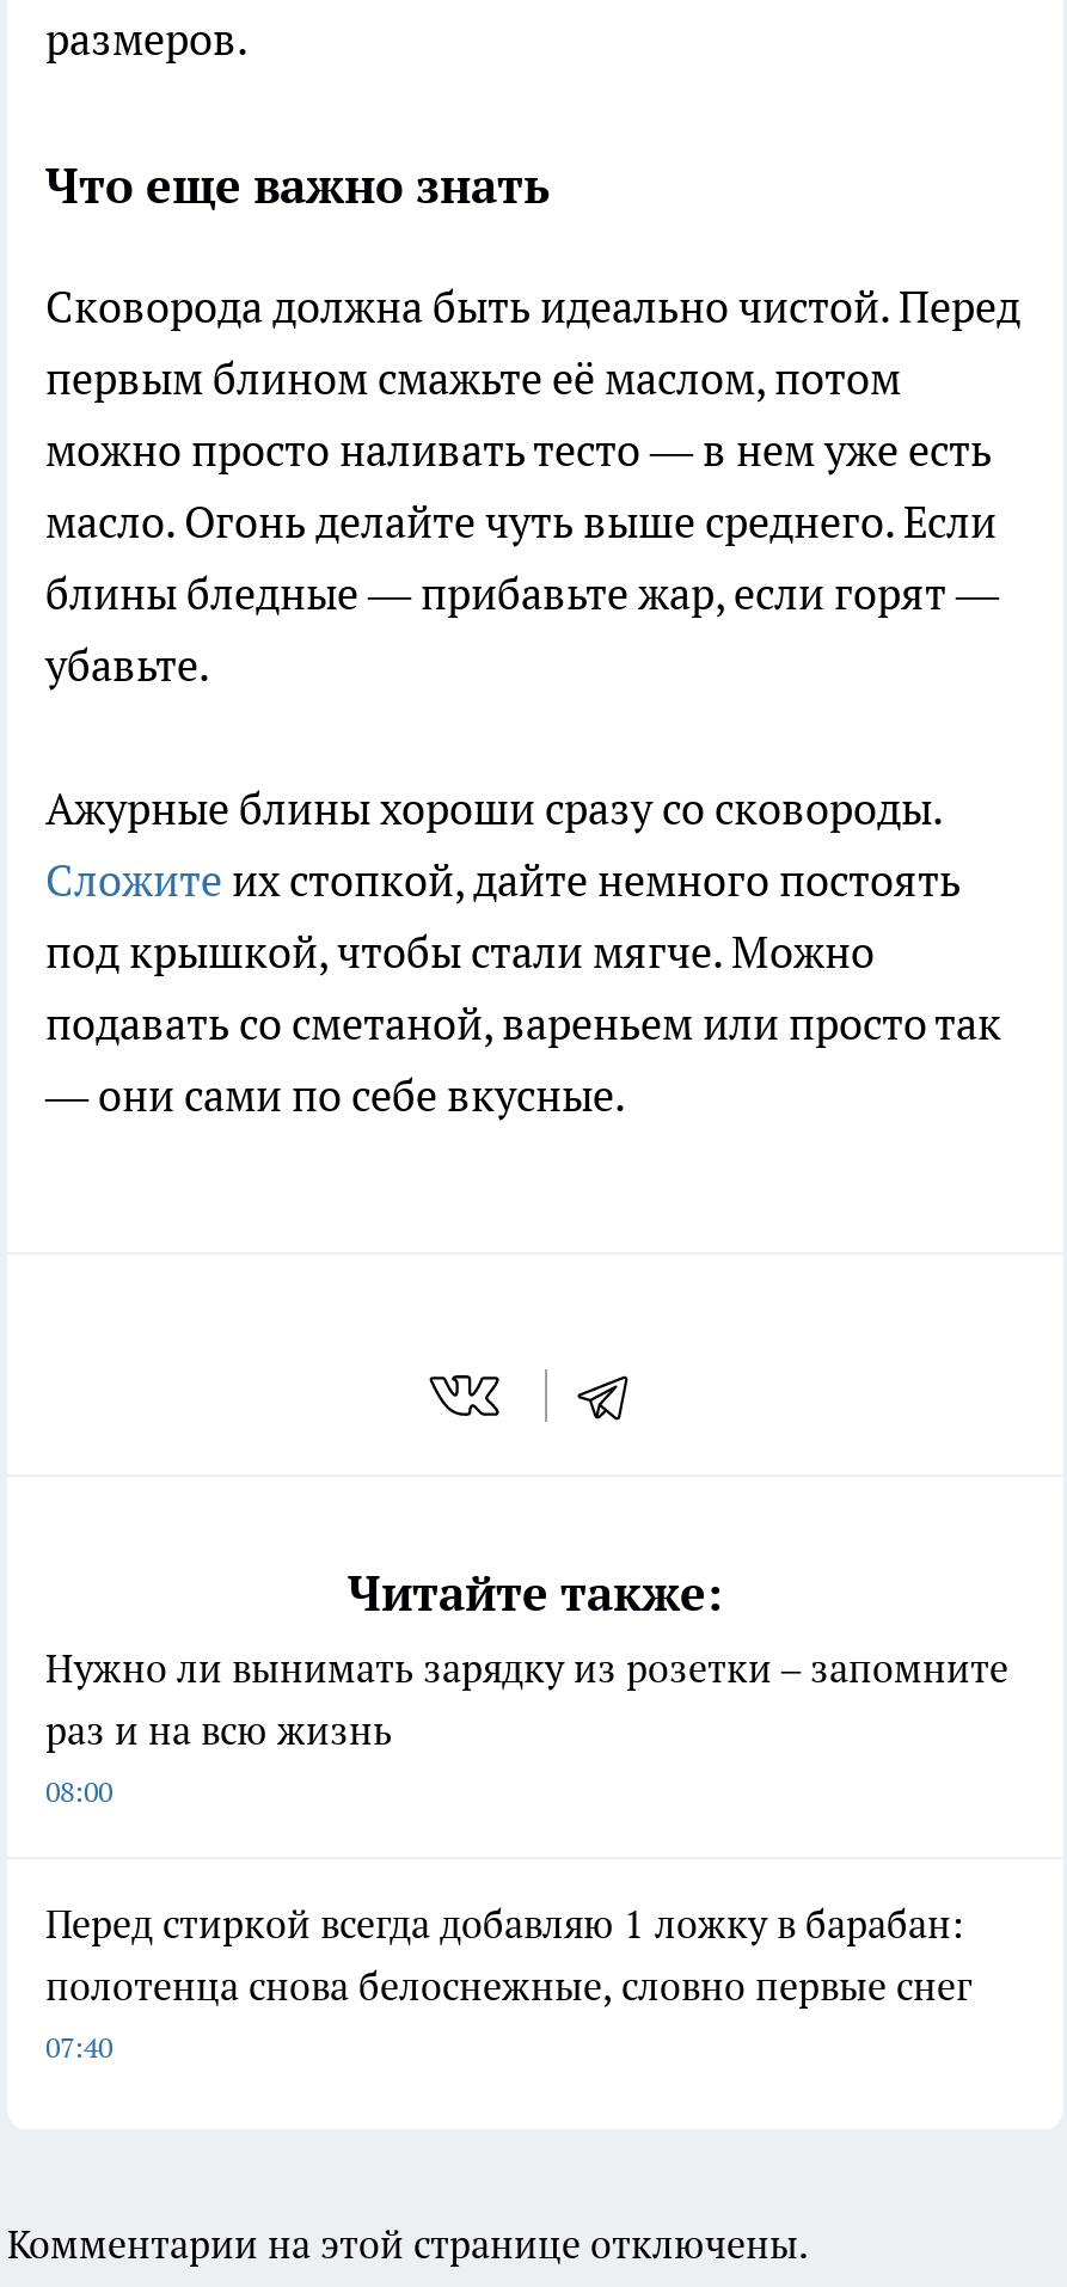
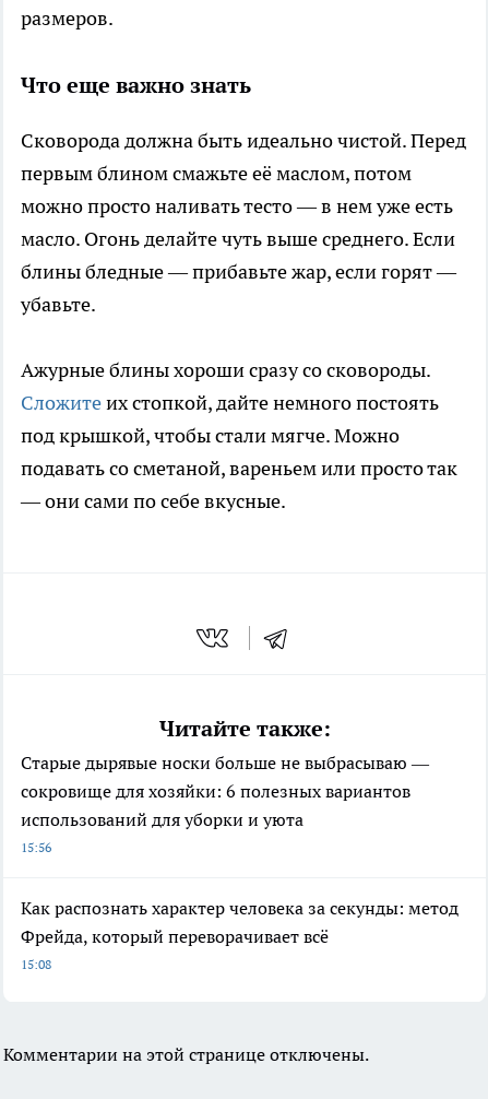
[45,1645,1008,1810] Нужно ли вынимать зарядку из розетки – запомните | раз и на всю жизнь | 08:00 -> [21,752,429,856] Старые дырявые носки больше не выбрасываю — | сокровище для хозяйки: 6 полезных вариантов | использований для уборки и уюта | 15:56
[45,1900,973,2065] Перед стиркой всегда добавляю 1 ложку в барабан: | полотенца снова белоснежные, словно первые снег | 07:40 -> [21,897,459,972] Как распознать характер человека за секунды: метод | Фрейда, который переворачивает всё | 15:08

